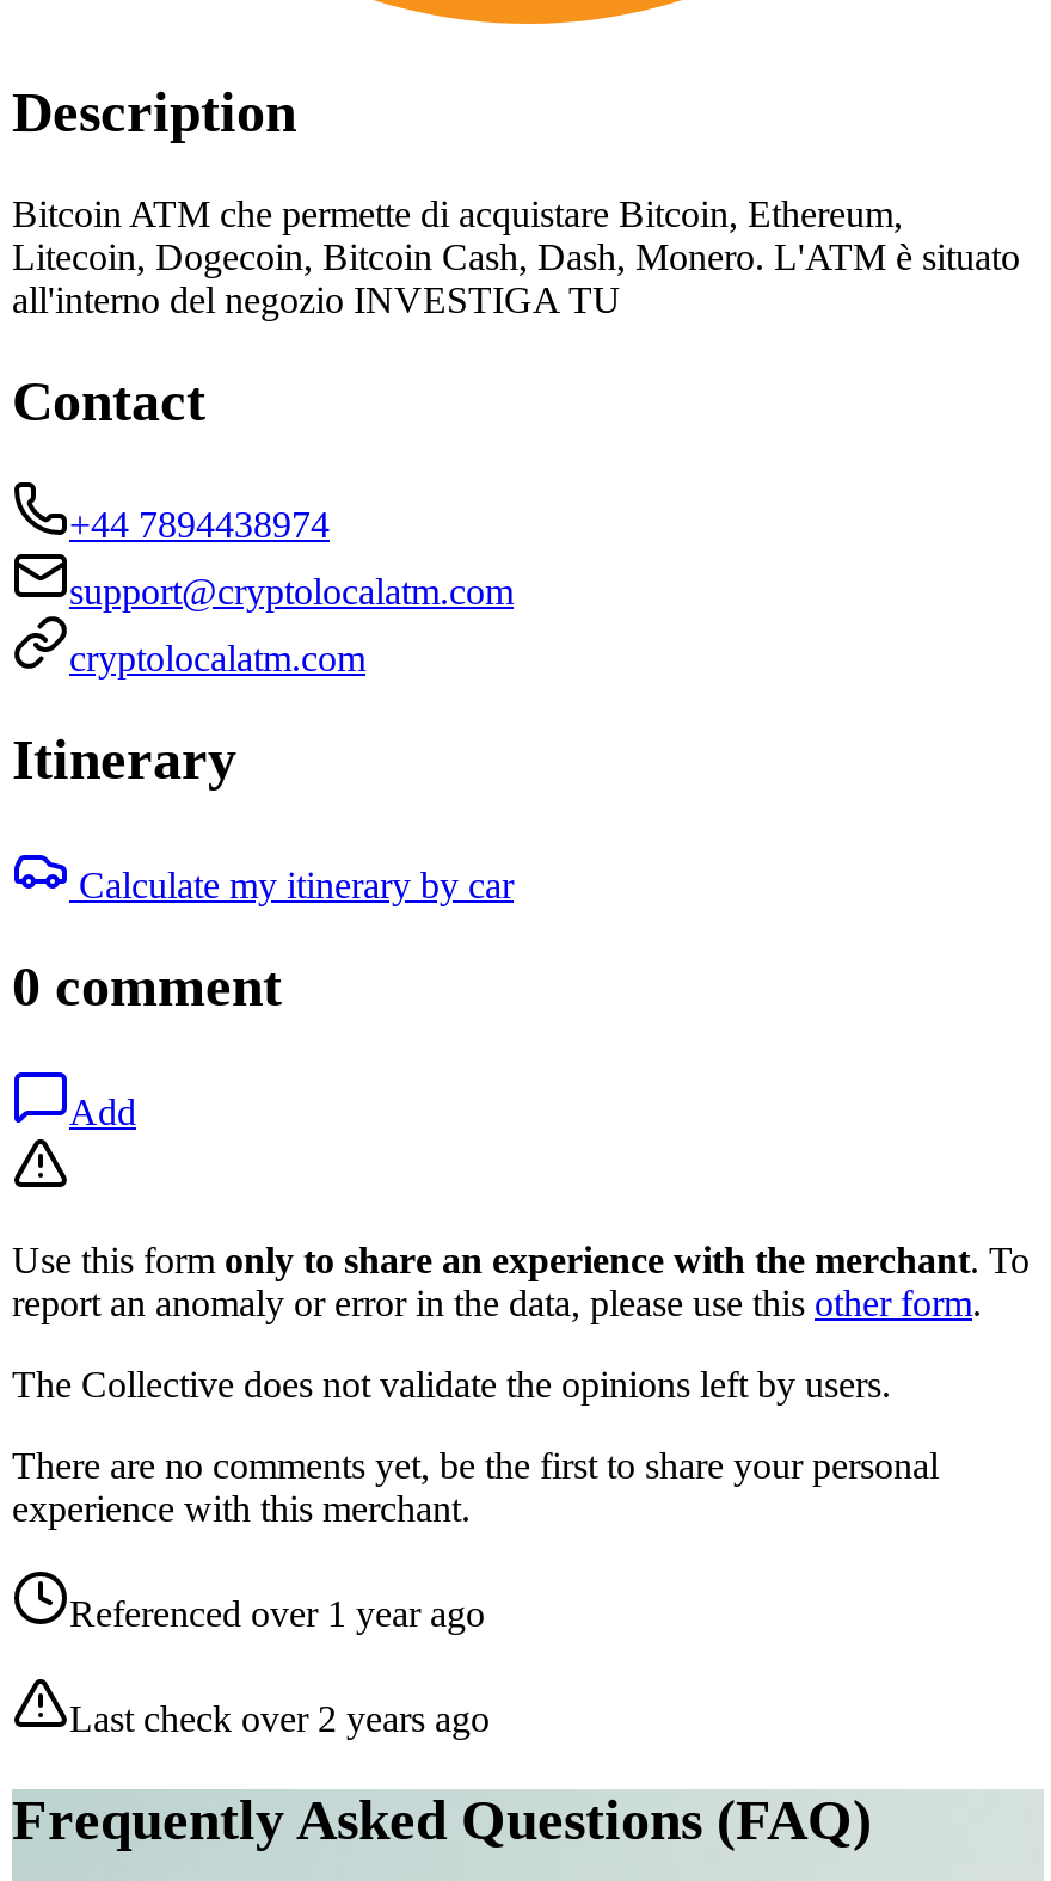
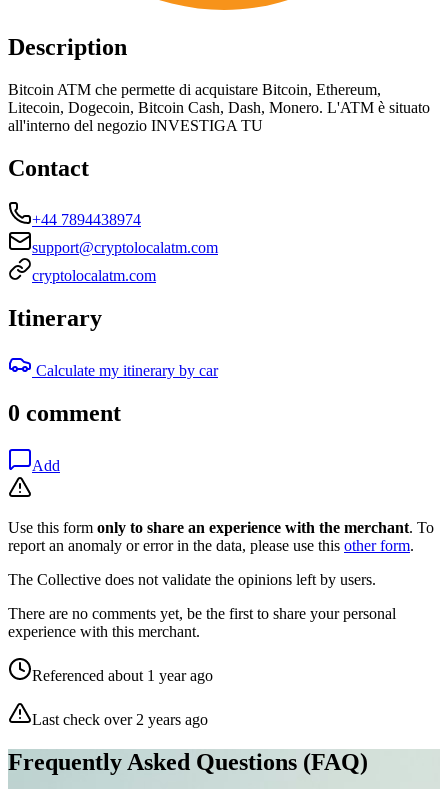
[69,1593,485,1634] Referenced over 1 year ago -> [32,667,213,684] Referenced about 1 year ago

